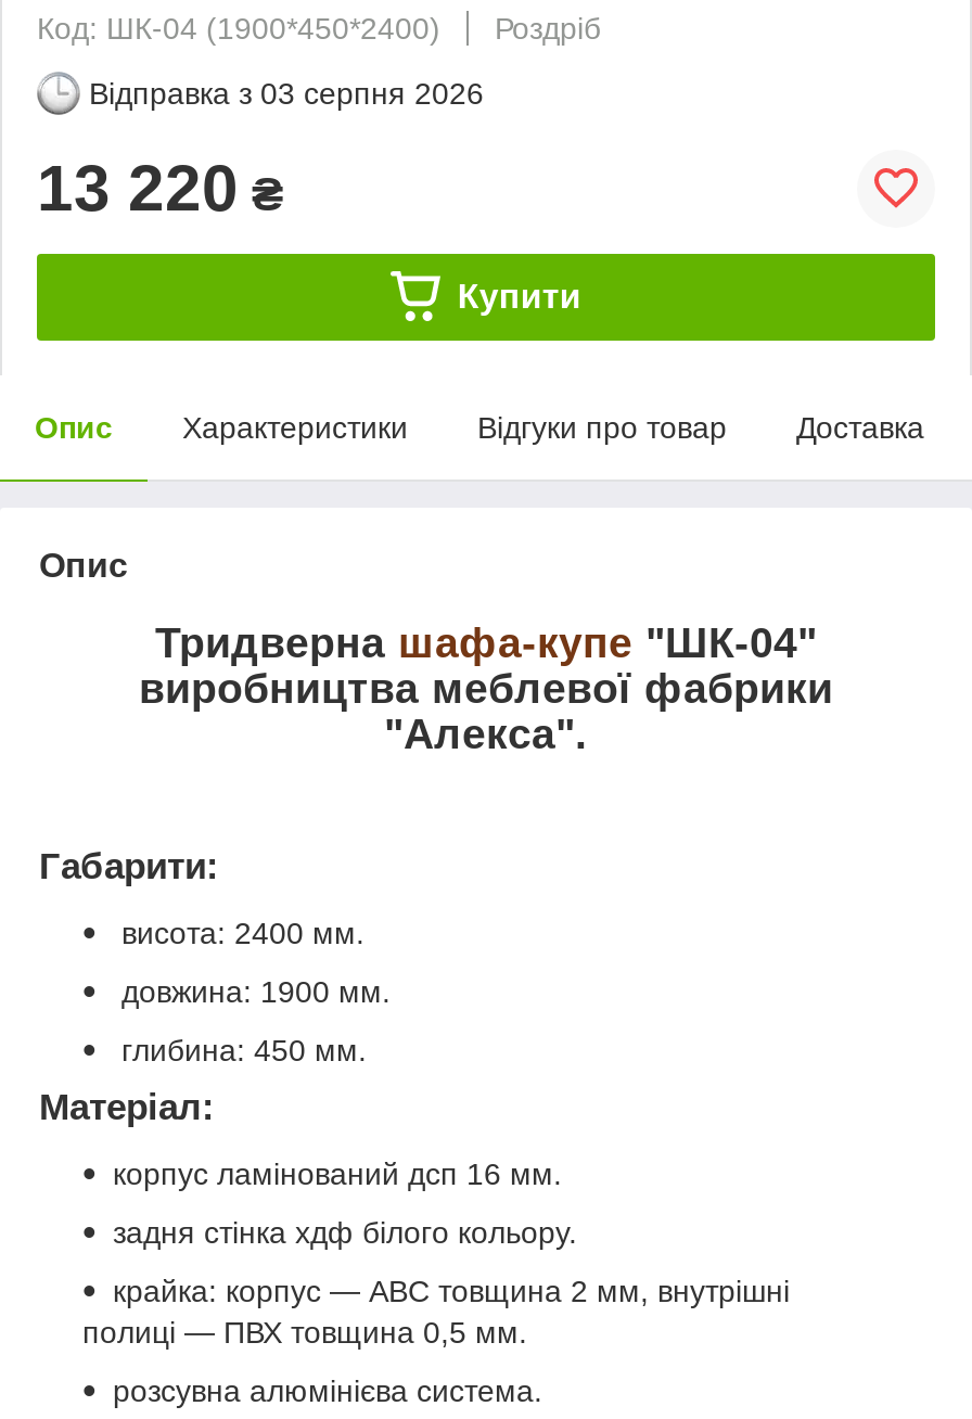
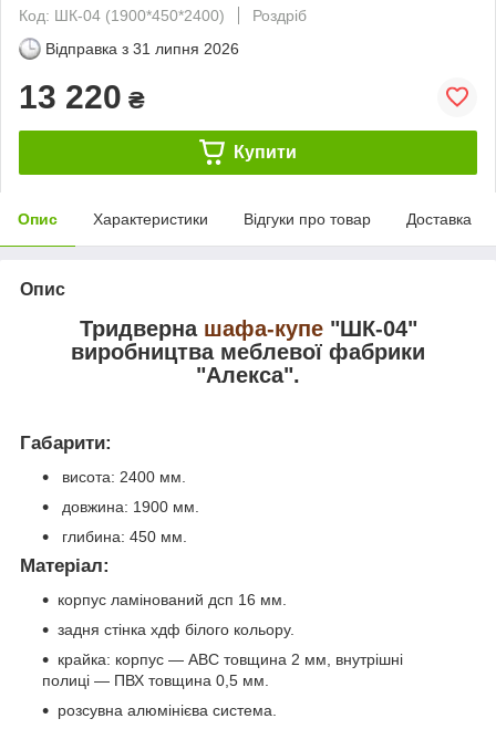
[89,76,484,110] Відправка з 03 серпня 2026 -> [45,40,239,57] Відправка з 31 липня 2026

